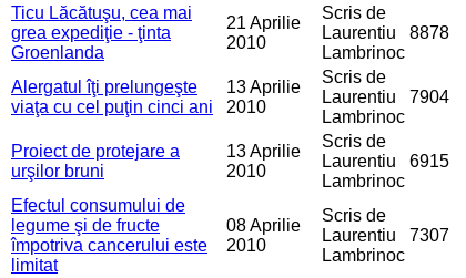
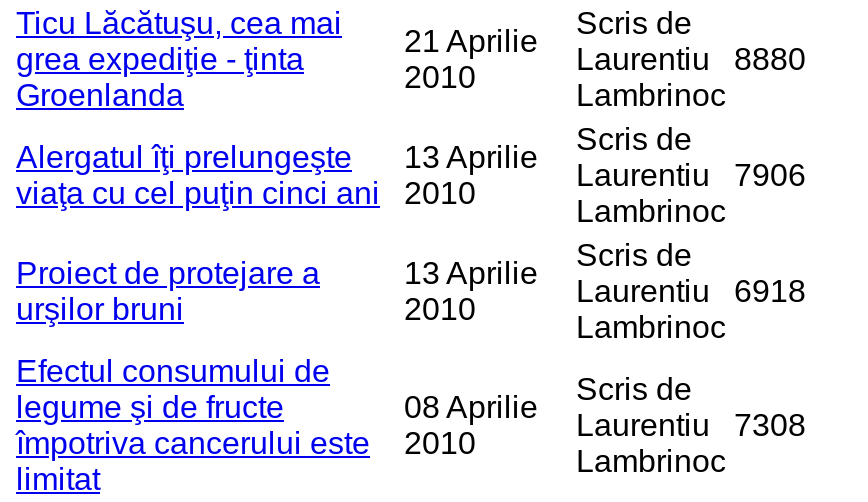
[322,23,449,42] Laurentiu 8878 -> [576,42,806,76] Laurentiu 8880
[322,87,449,106] Laurentiu 7904 -> [576,158,806,192] Laurentiu 7906
[322,152,449,171] Laurentiu 6915 -> [576,274,806,308] Laurentiu 6918
[322,226,449,245] Laurentiu 7307 -> [576,408,806,442] Laurentiu 7308

